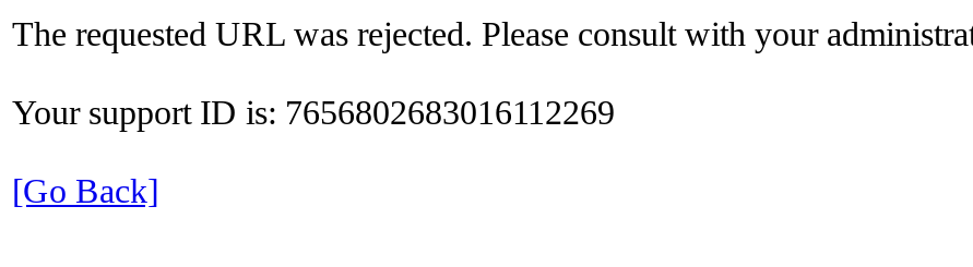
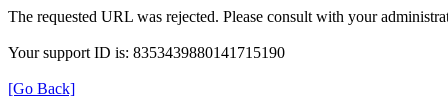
[12,94,615,131] Your support ID is: 7656802683016112269 -> [8,44,285,61] Your support ID is: 8353439880141715190

